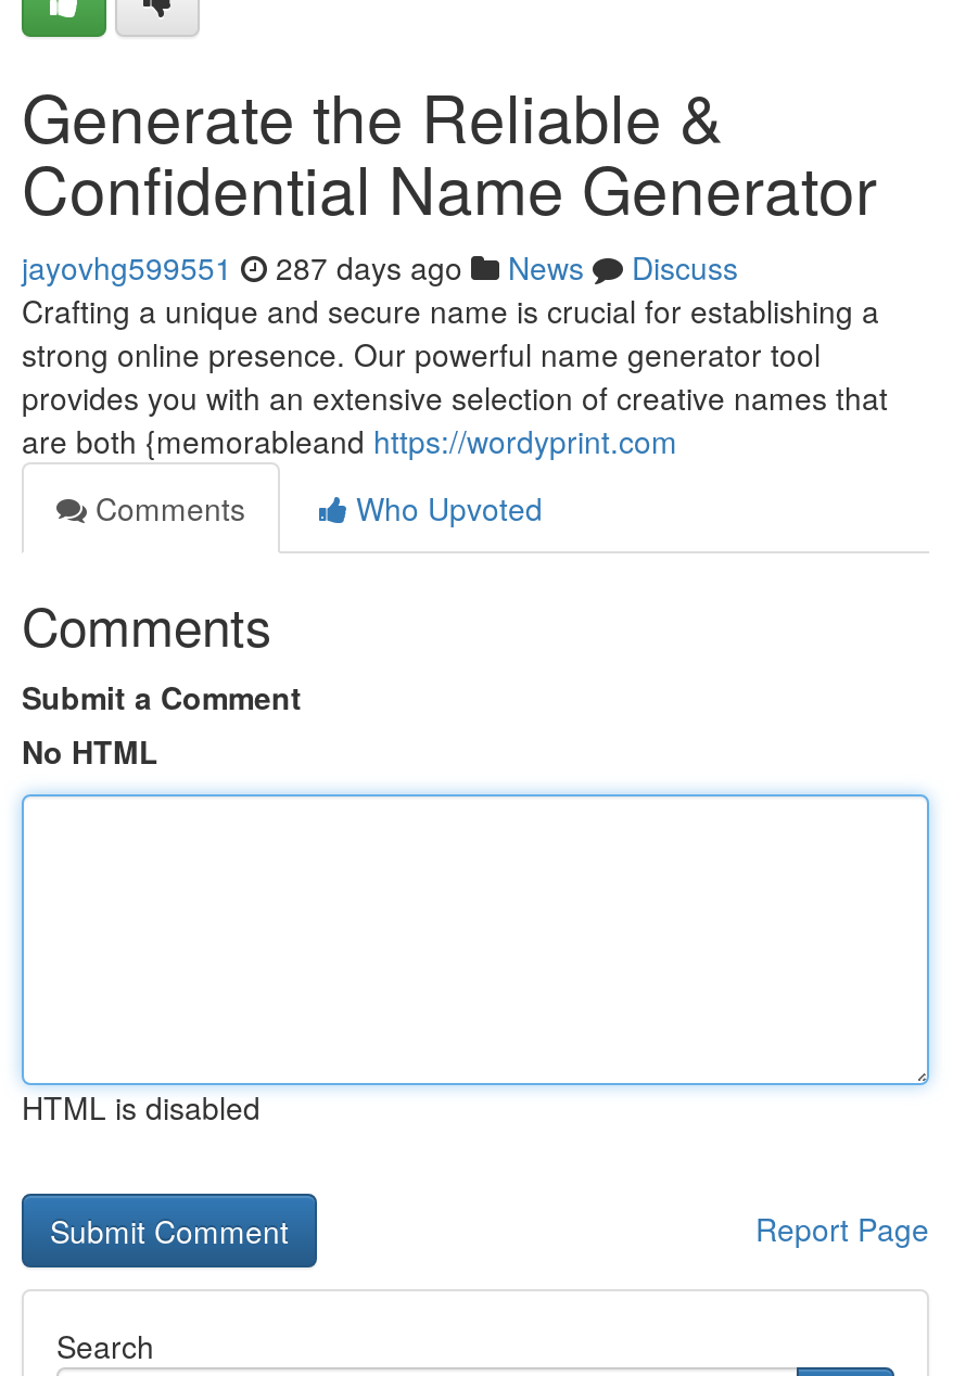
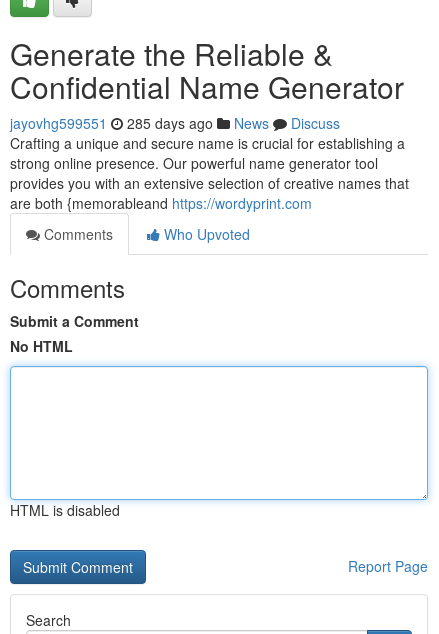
[22,245,738,289] jayovhg599551 287 days ago News Discuss -> [10,113,340,133] jayovhg599551 285 days ago News Discuss

